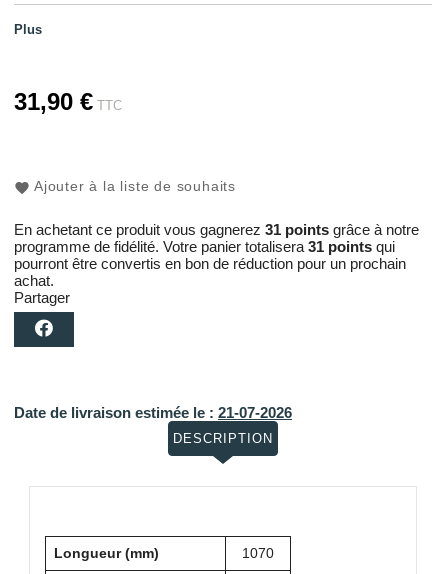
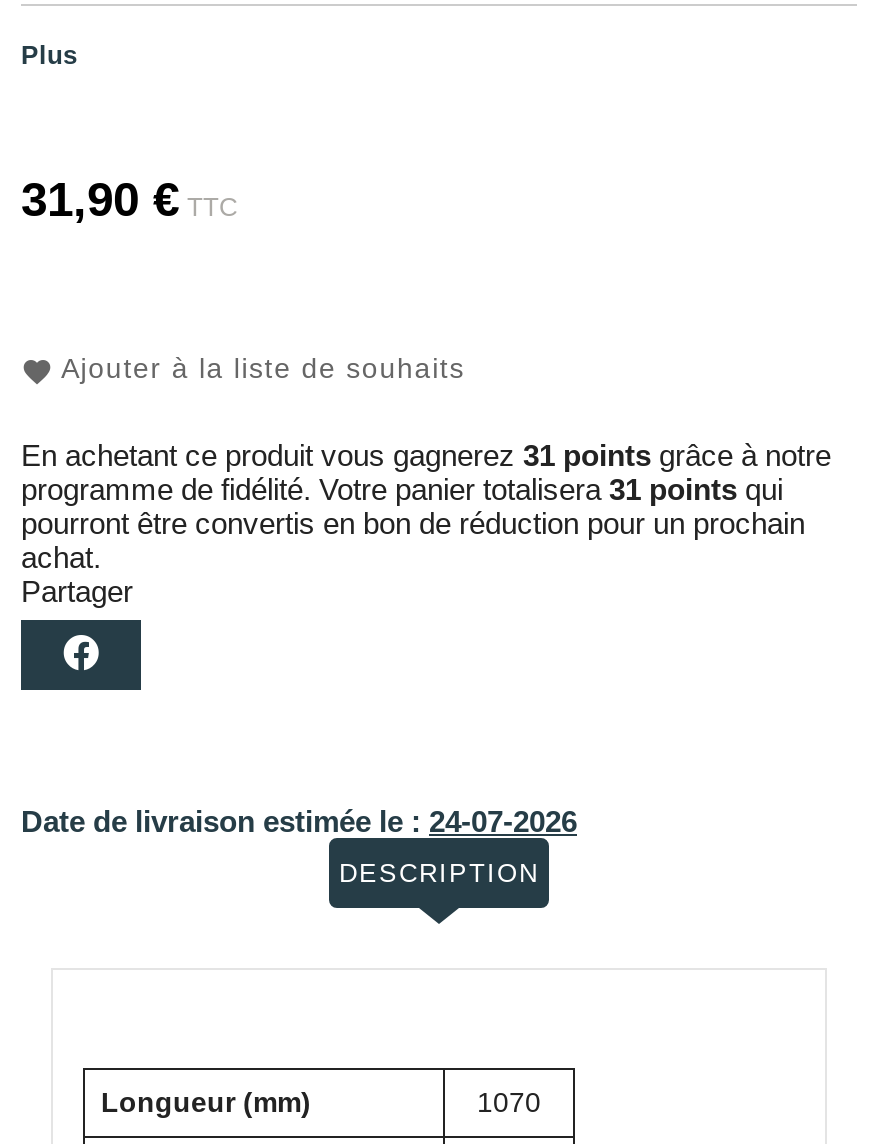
[14,404,292,421] Date de livraison estimée le : 21-07-2026 -> [21,804,577,838] Date de livraison estimée le : 24-07-2026

